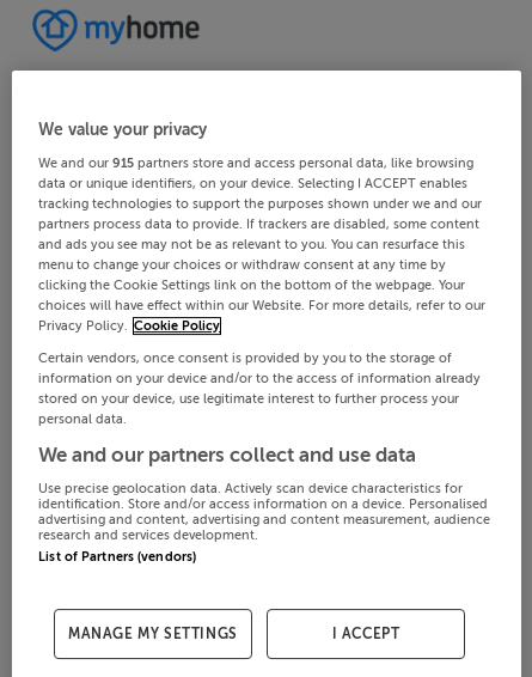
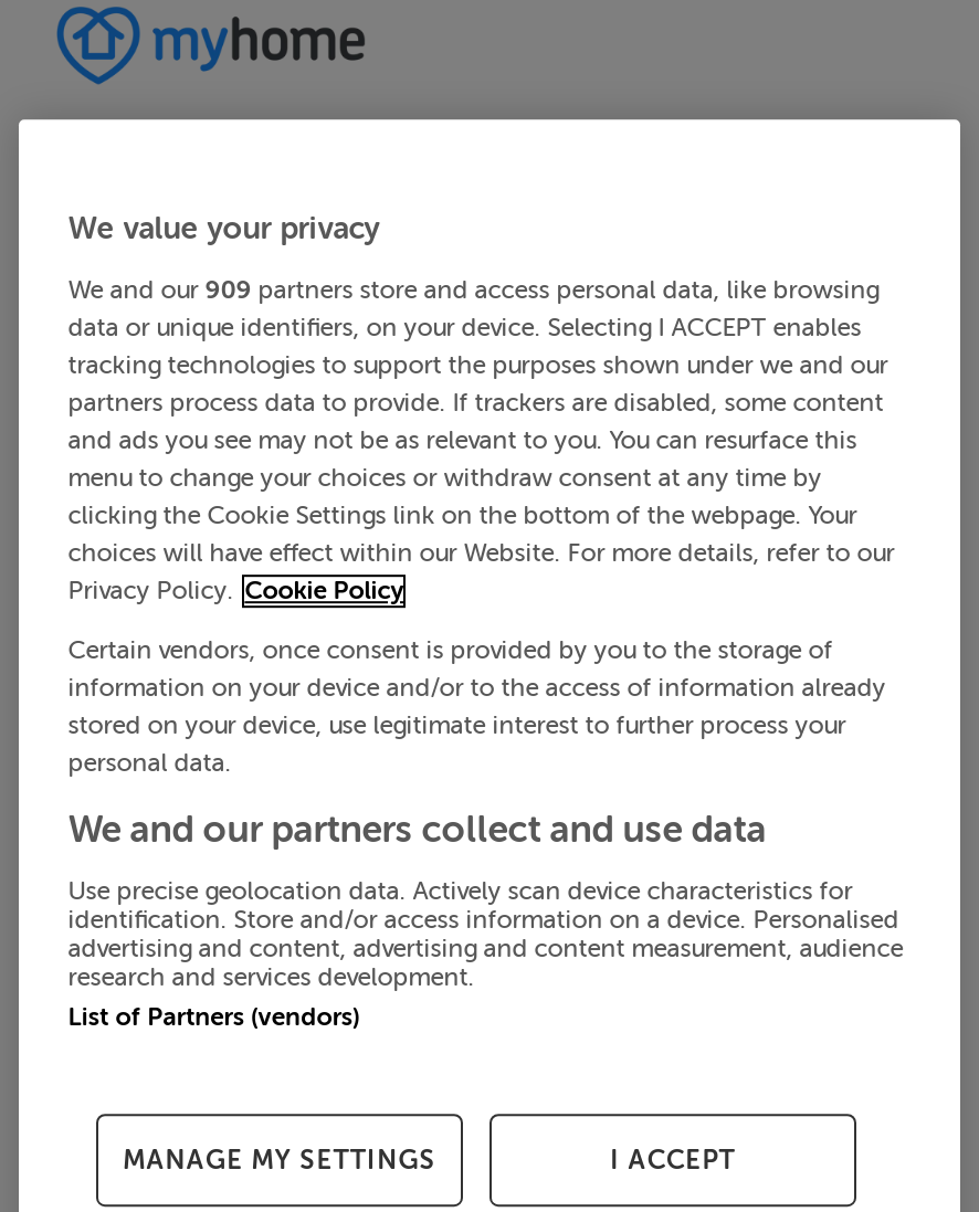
[38,156,474,172] We and our 915 partners store and access personal data, like browsing -> [68,277,879,306] We and our 909 partners store and access personal data, like browsing

